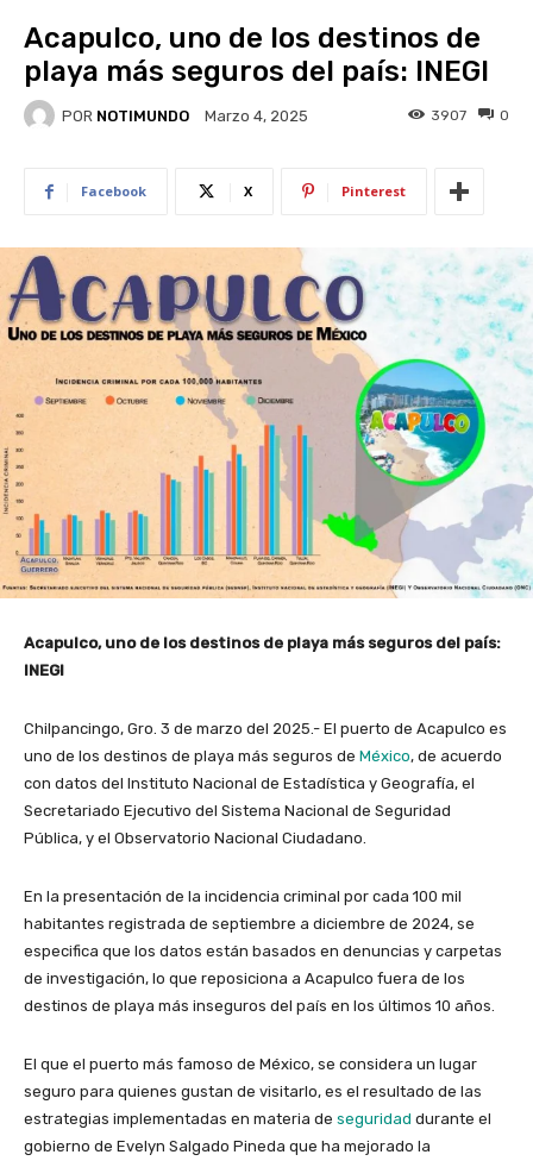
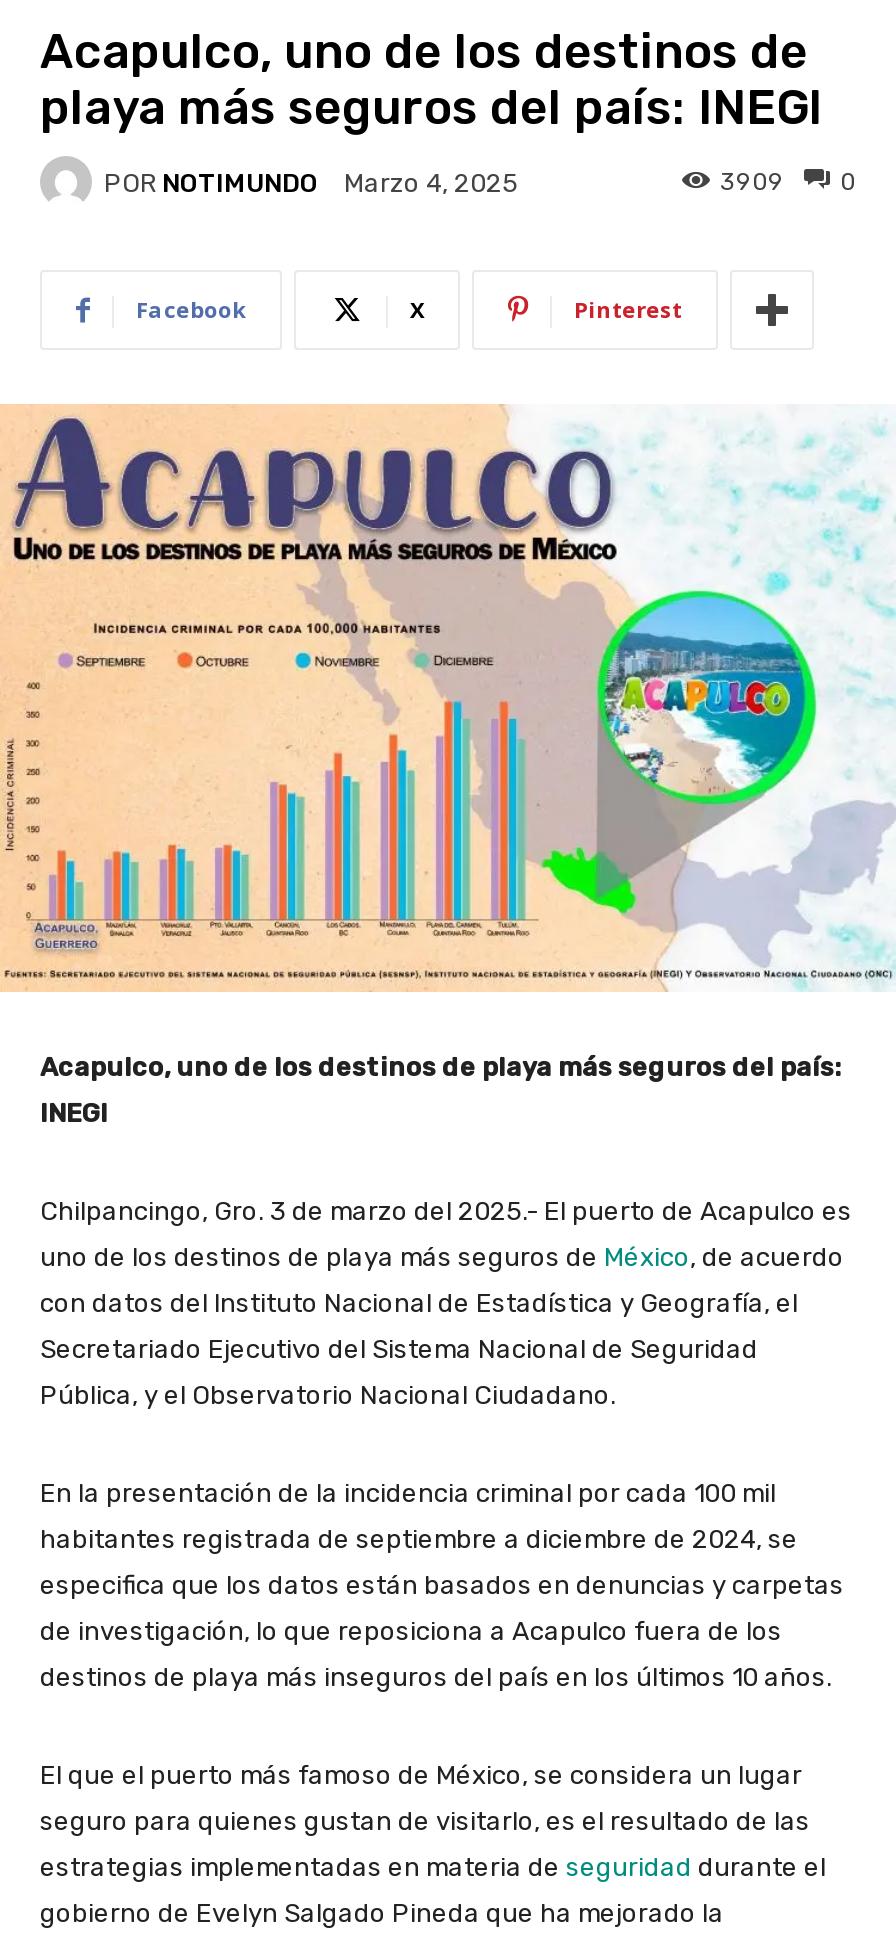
[431,107,509,124] 3907 0 -> [720,168,856,196] 3909 0

